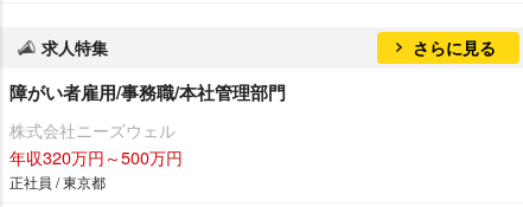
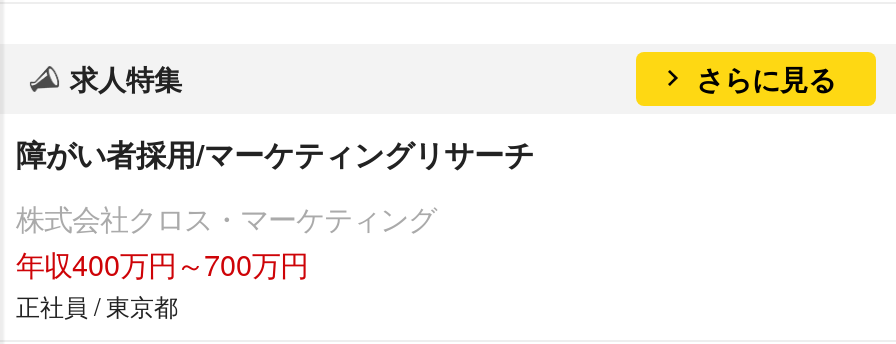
[9,79,286,105] 障がい者雇用/事務職/本社管理部門 -> [16,131,534,175] 障がい者採用/マーケティングリサーチ
[9,117,183,169] 株式会社ニーズウェル | 年収320万円～500万円 -> [16,195,436,283] 株式会社クロス・マーケティング | 年収400万円～700万円

